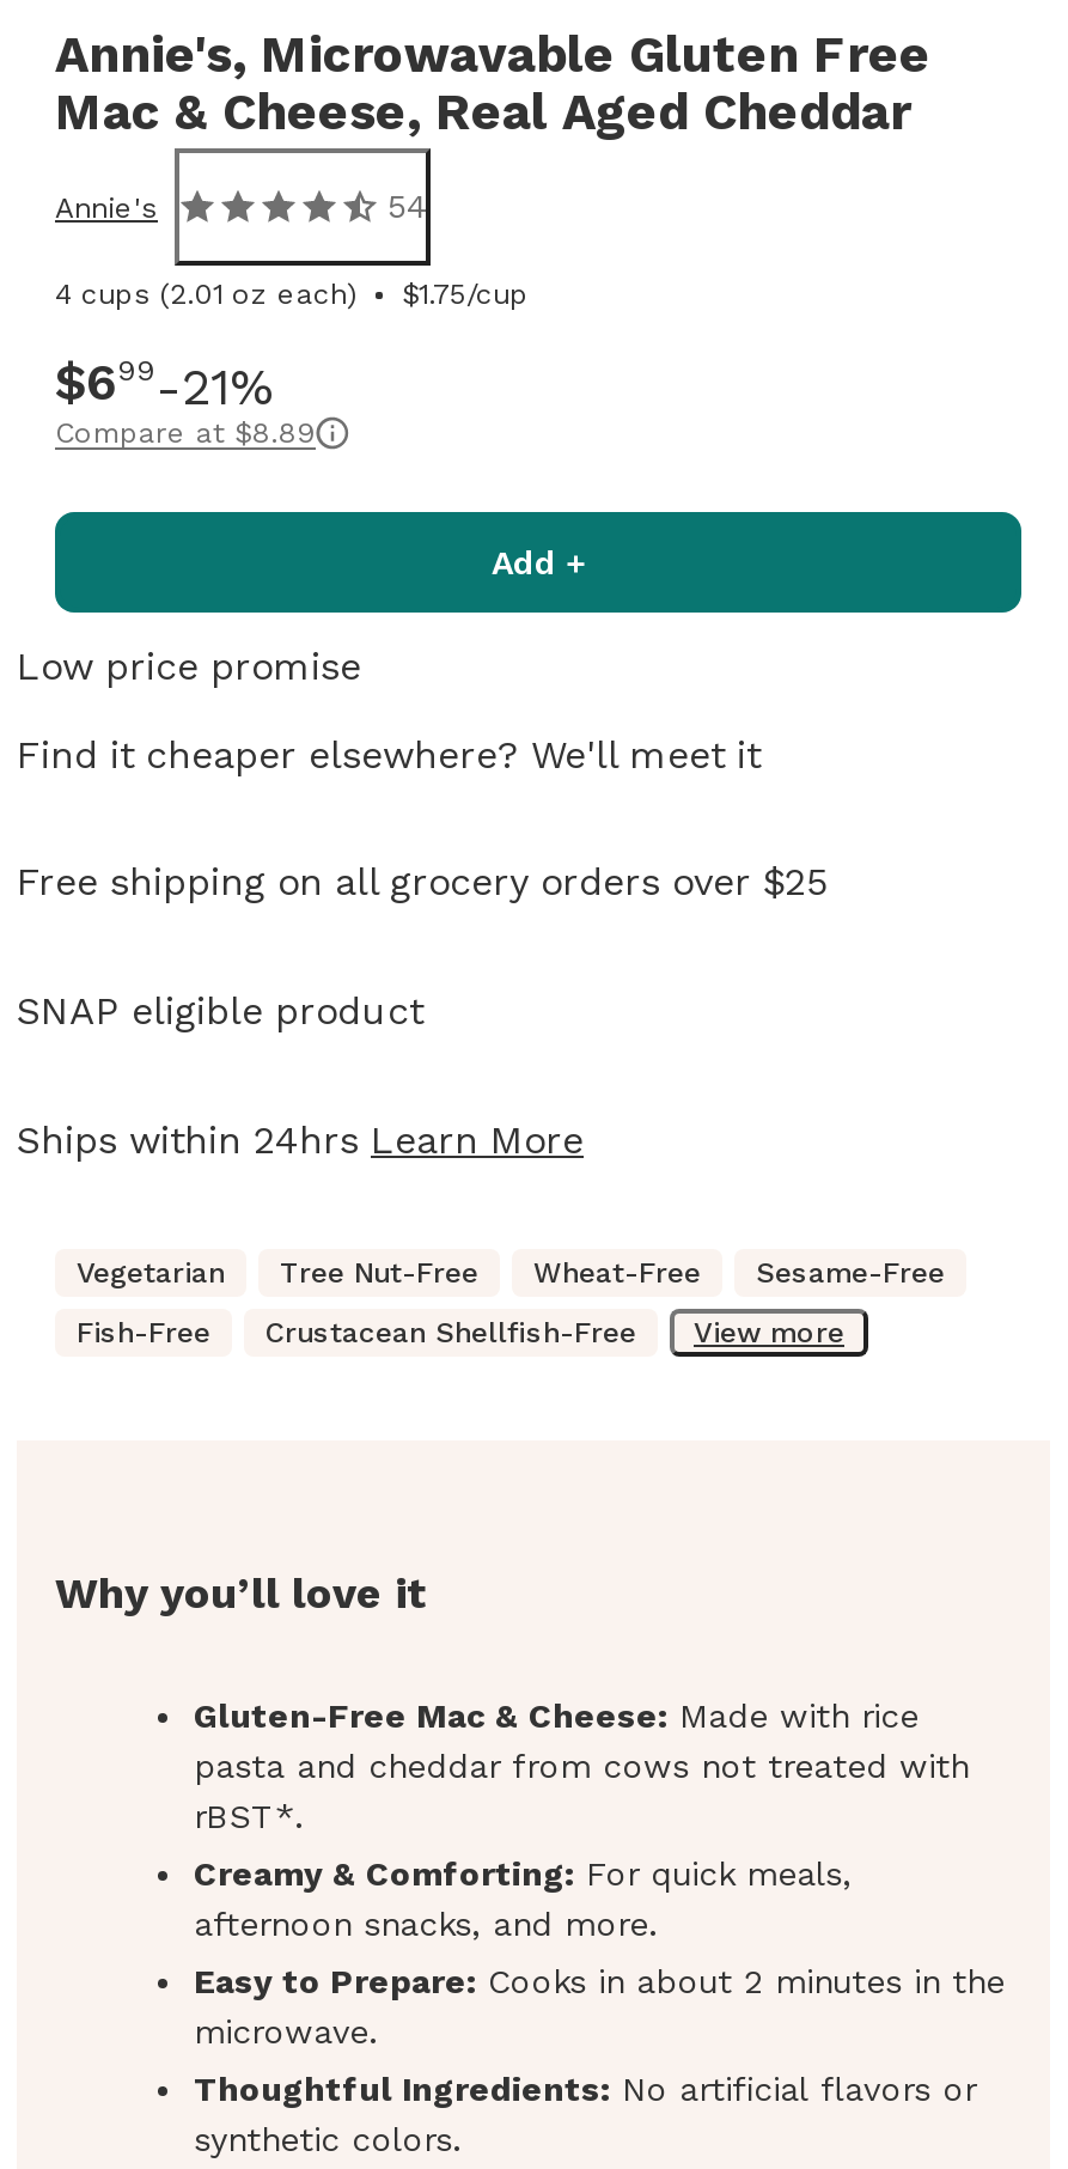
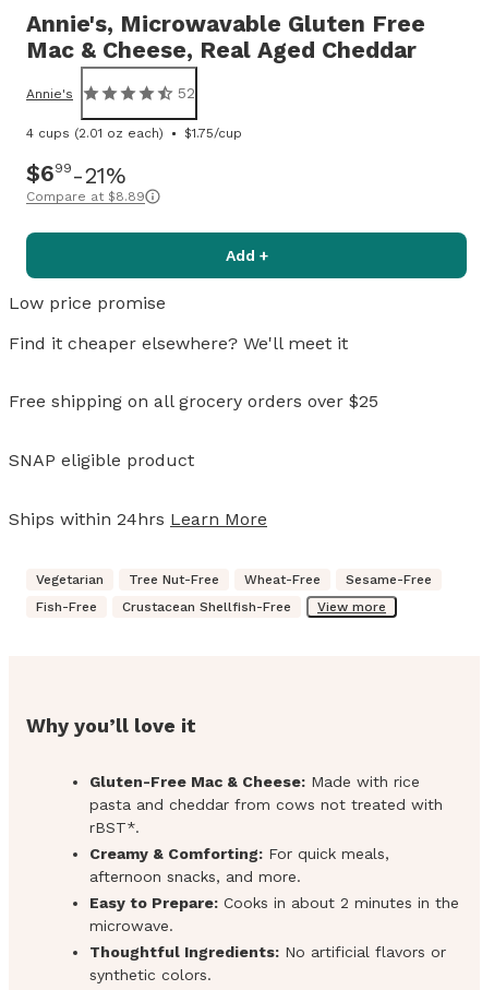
[387,187,426,225] 54 -> [178,84,195,102] 52

